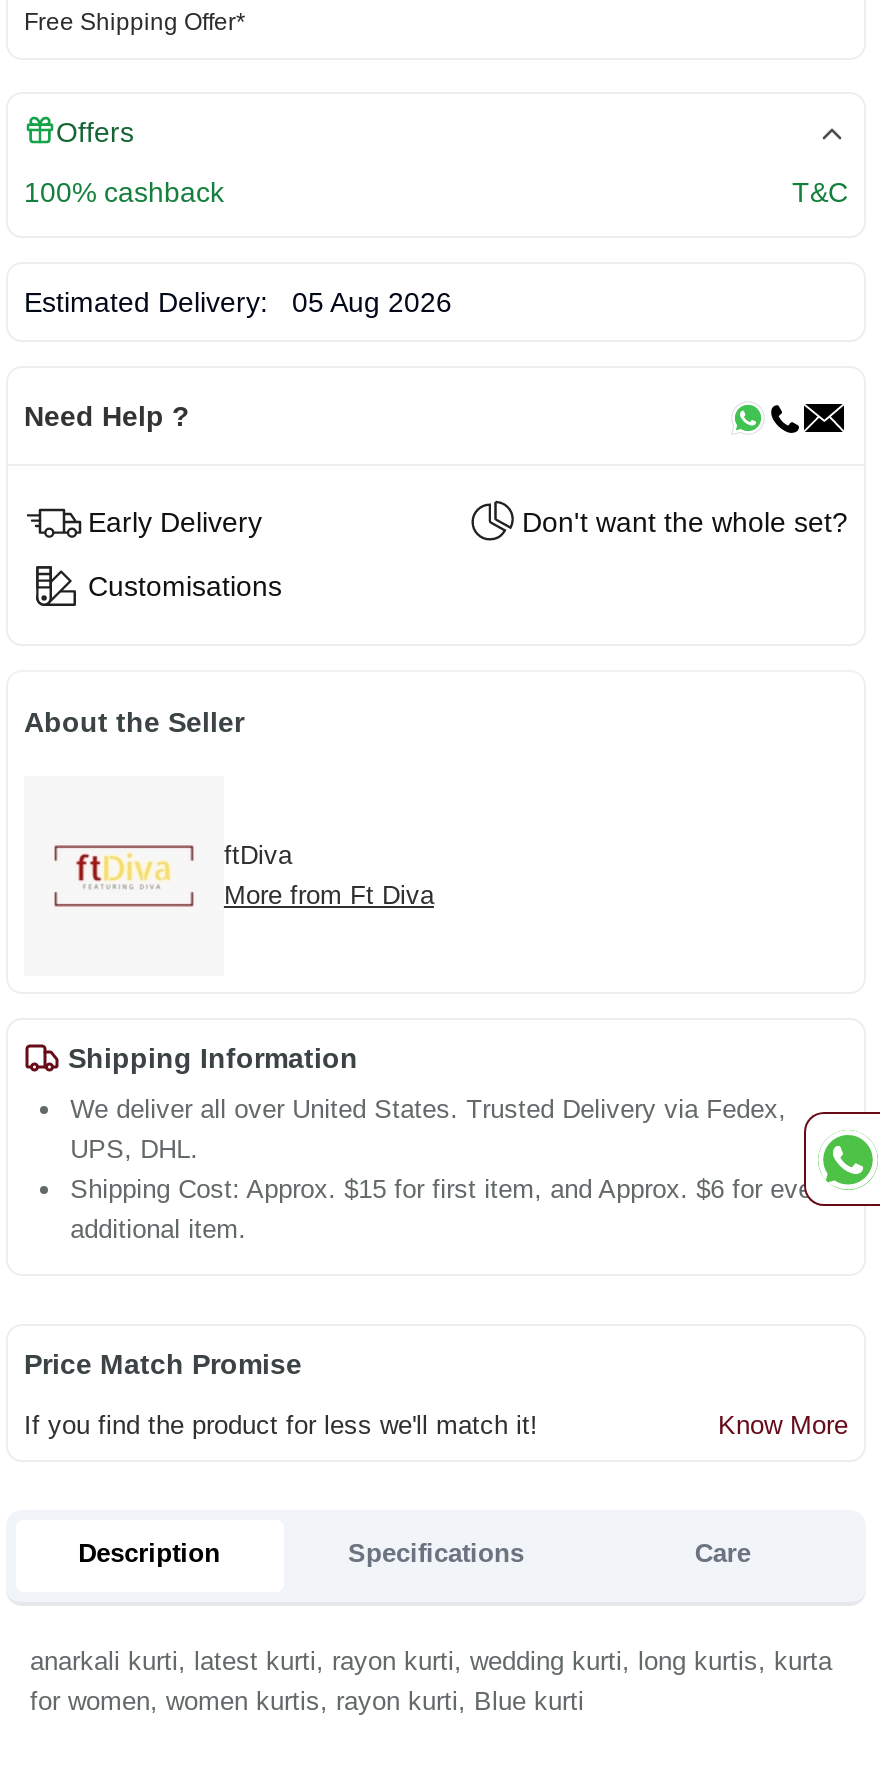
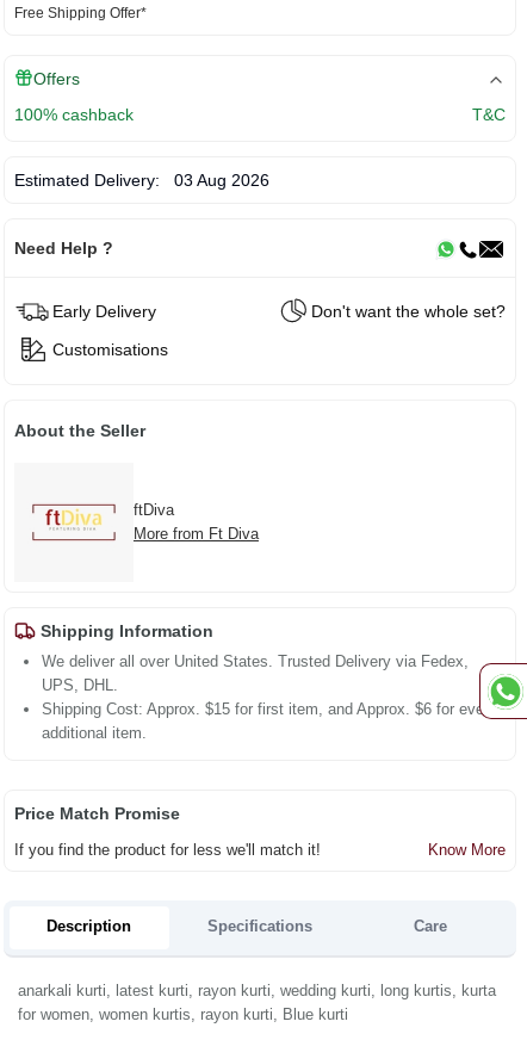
[24,286,452,318] Estimated Delivery: 05 Aug 2026 -> [14,170,269,189] Estimated Delivery: 03 Aug 2026

